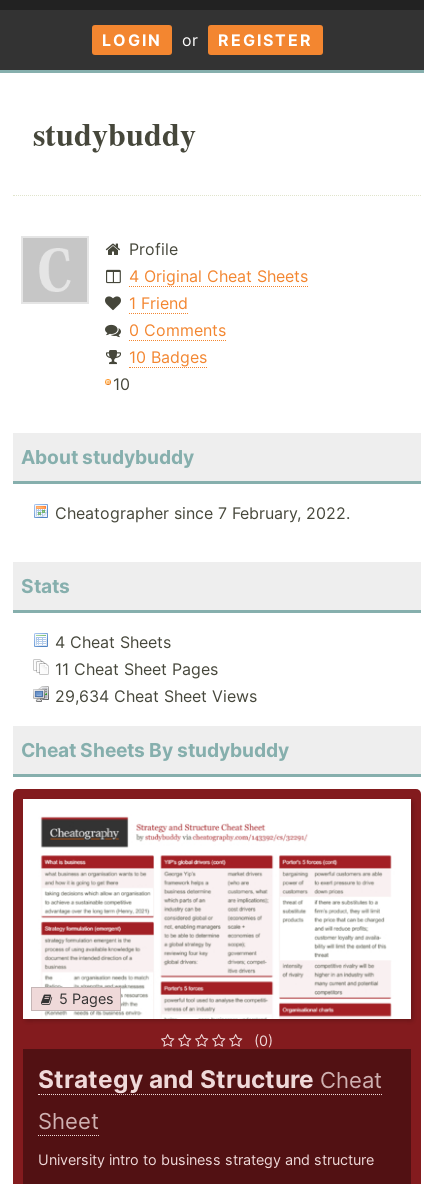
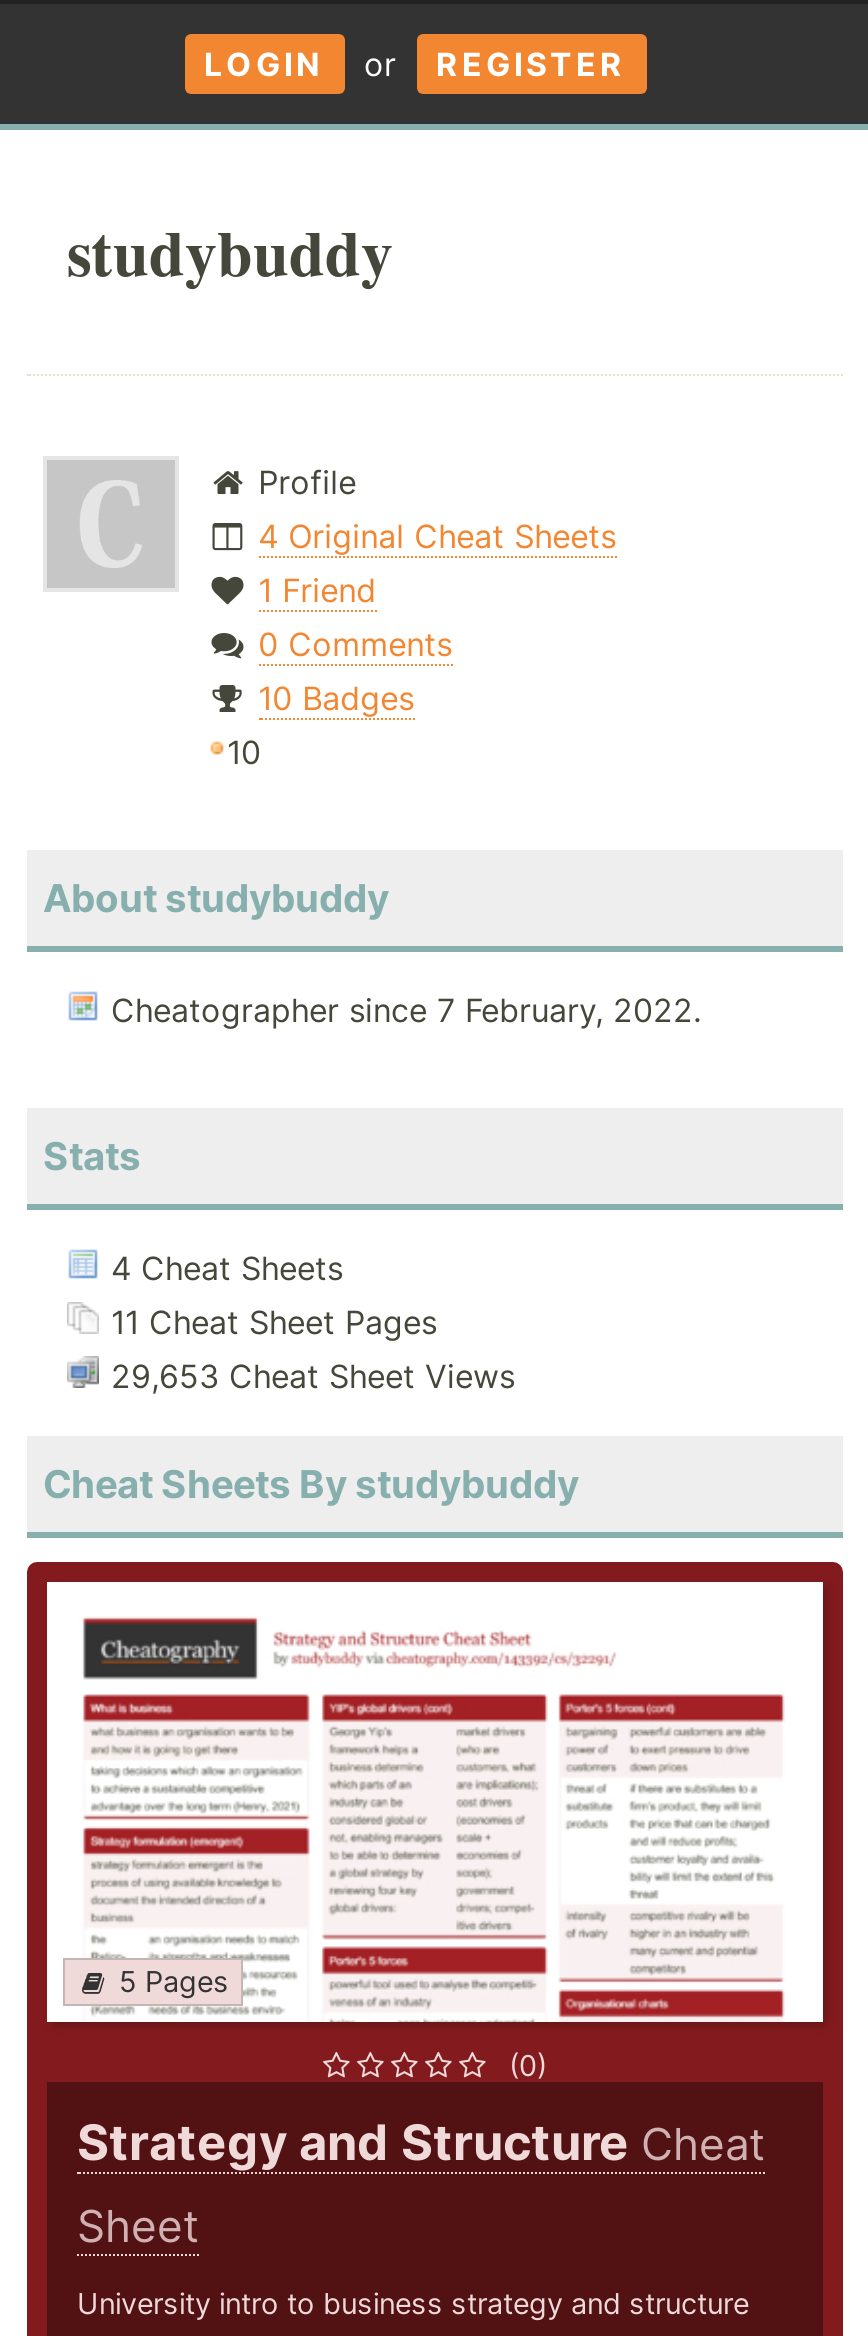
[55,686,257,706] 29,634 Cheat Sheet Views -> [111,1356,515,1396] 29,653 Cheat Sheet Views

